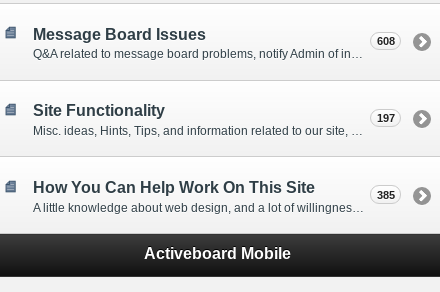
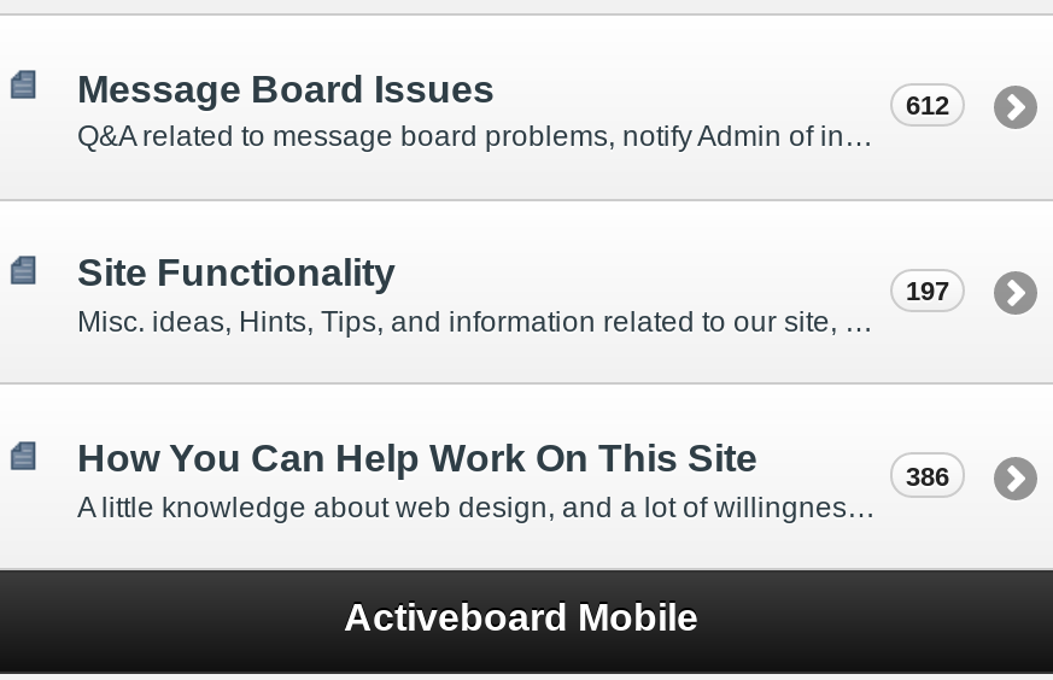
[376,35,394,47] 608 -> [906,90,949,119] 612
[376,188,394,200] 385 -> [906,461,949,490] 386

